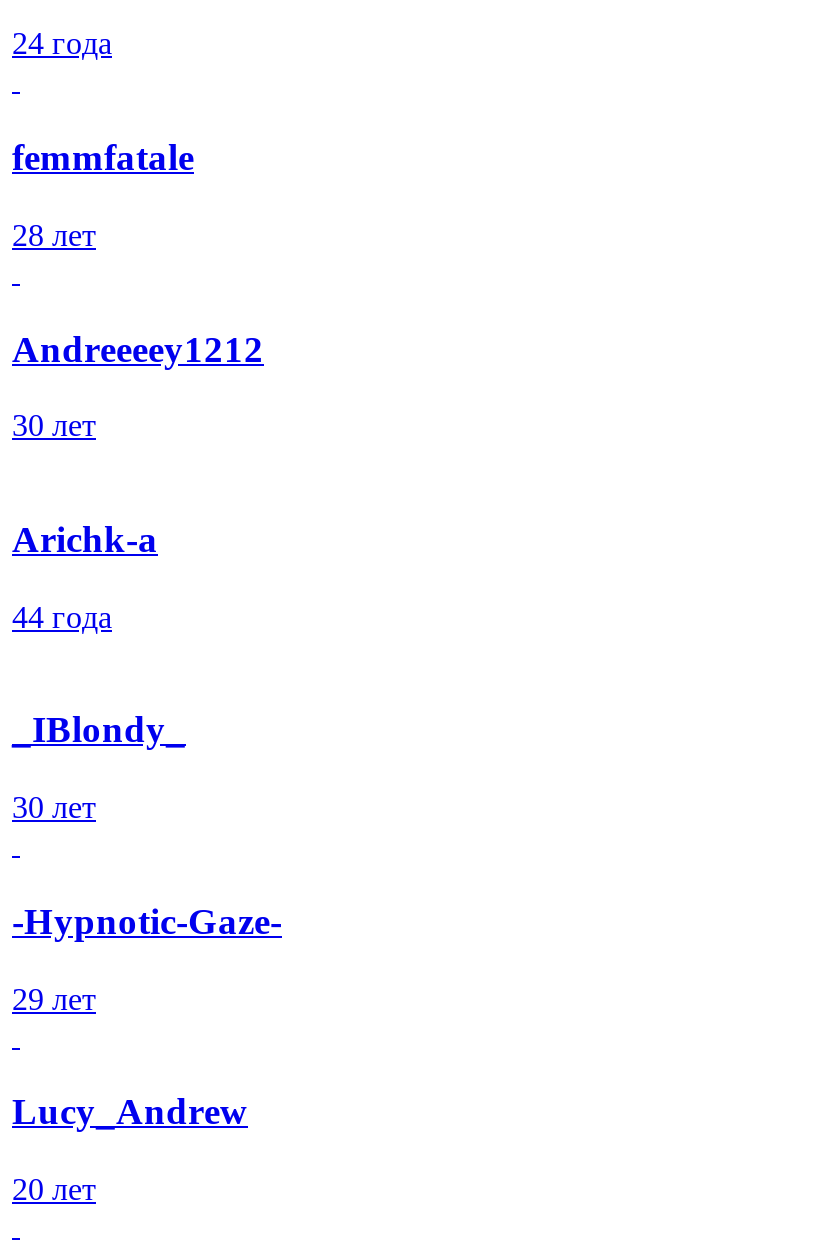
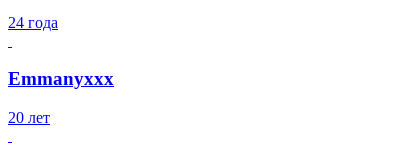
[12,136,282,1132] femmfatale | 28 лет | Andreeeey1212 | 30 лет | Arichk-a | 44 года | _IBlondy_ | 30 лет | -Hypnotic-Gaze- | 29 лет | Lucy_Andrew -> [8,68,114,89] Emmanyxxx

